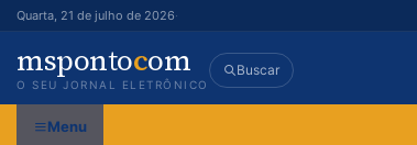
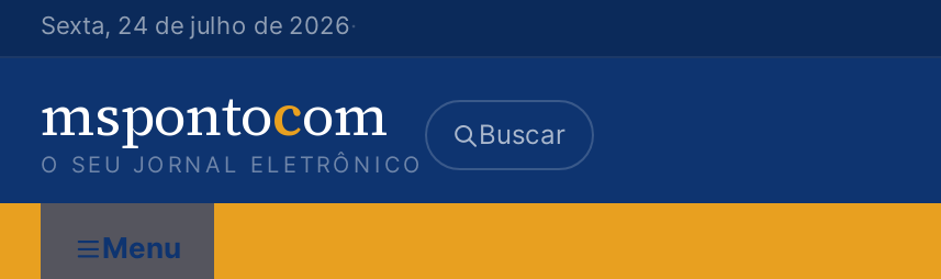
[17,8,178,23] Quarta, 21 de julho de 2026· -> [41,10,357,41] Sexta, 24 de julho de 2026·

